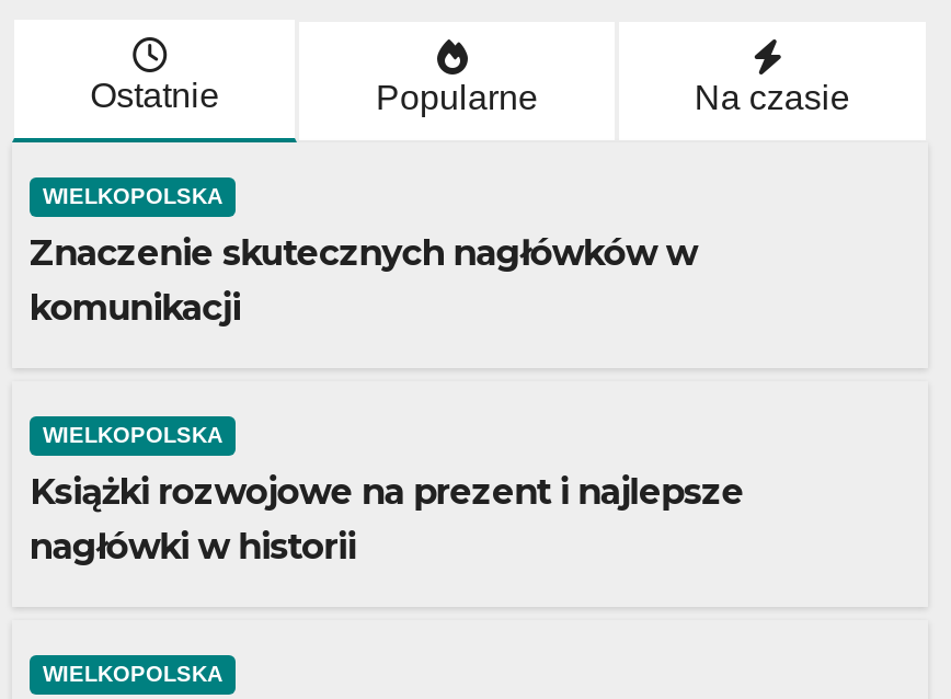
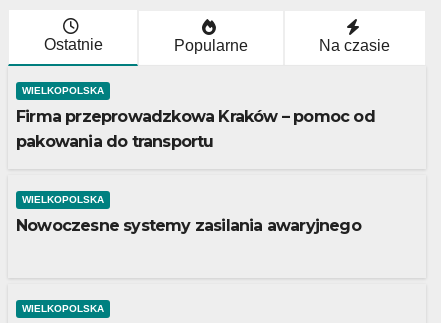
[30,232,697,329] Znaczenie skutecznych nagłówków w | komunikacji -> [16,107,375,151] Firma przeprowadzkowa Kraków – pomoc od | pakowania do transportu
[30,471,744,568] Książki rozwojowe na prezent i najlepsze | nagłówki w historii -> [16,216,361,235] Nowoczesne systemy zasilania awaryjnego

